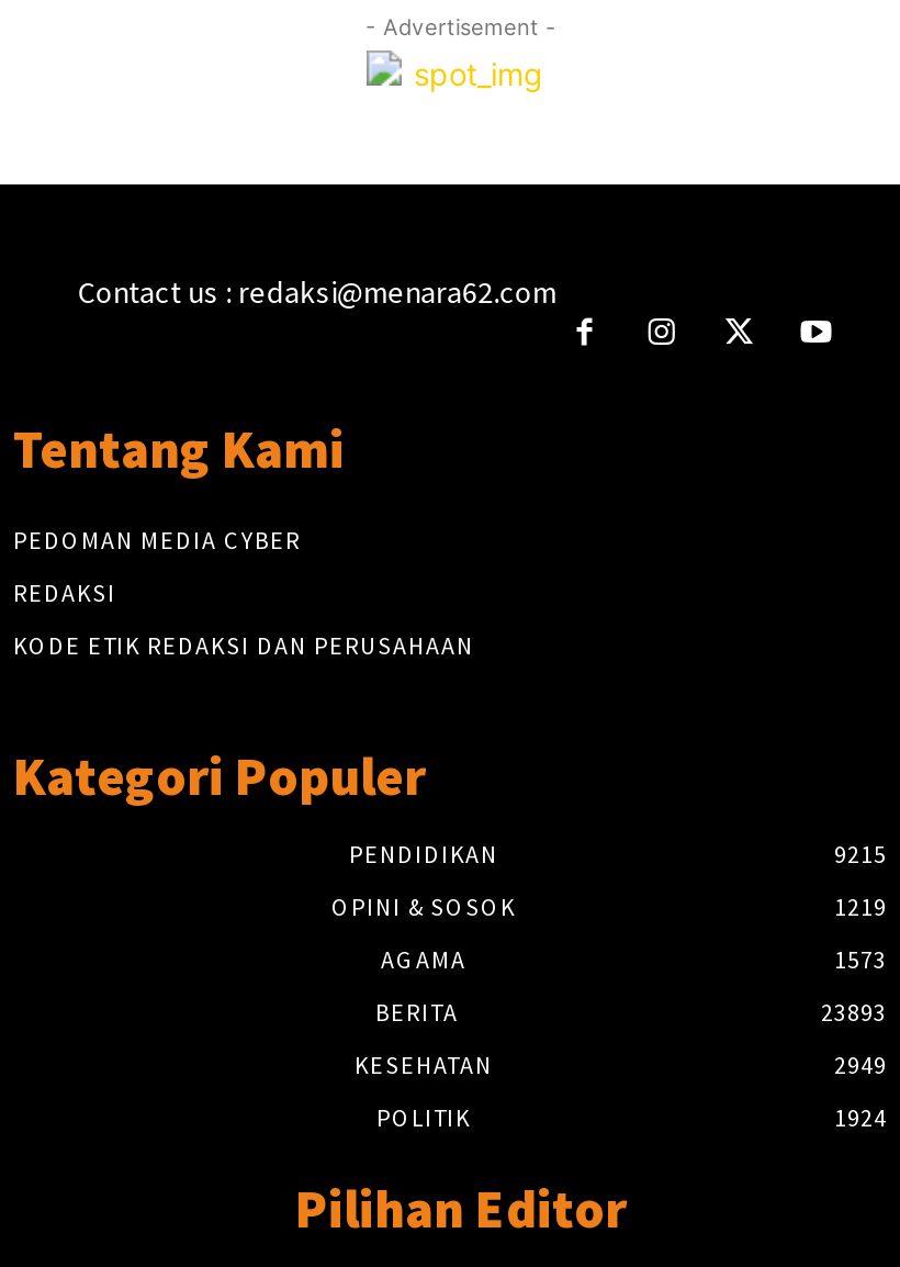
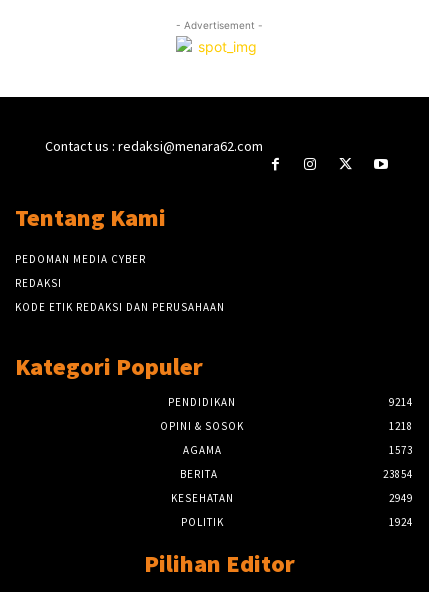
[834,839,887,870] 9215 -> [389,395,413,409] 9214
[834,892,887,923] 1219 -> [389,419,413,433] 1218
[821,997,887,1028] 23893 -> [383,467,413,481] 23854

